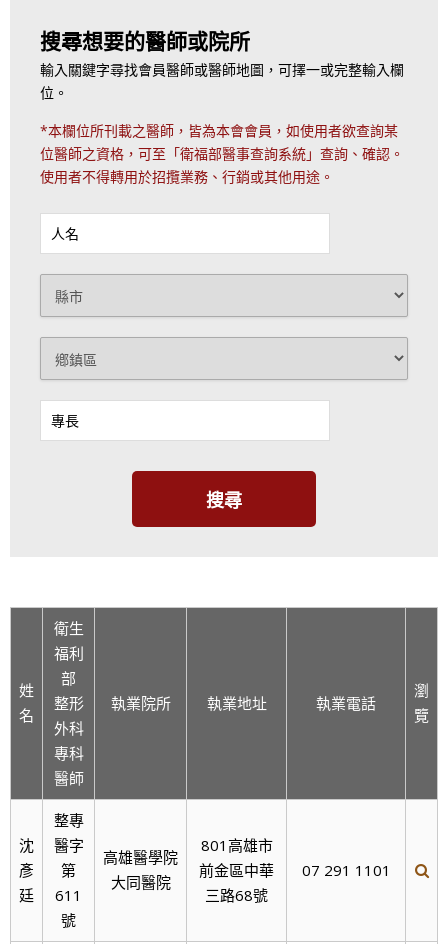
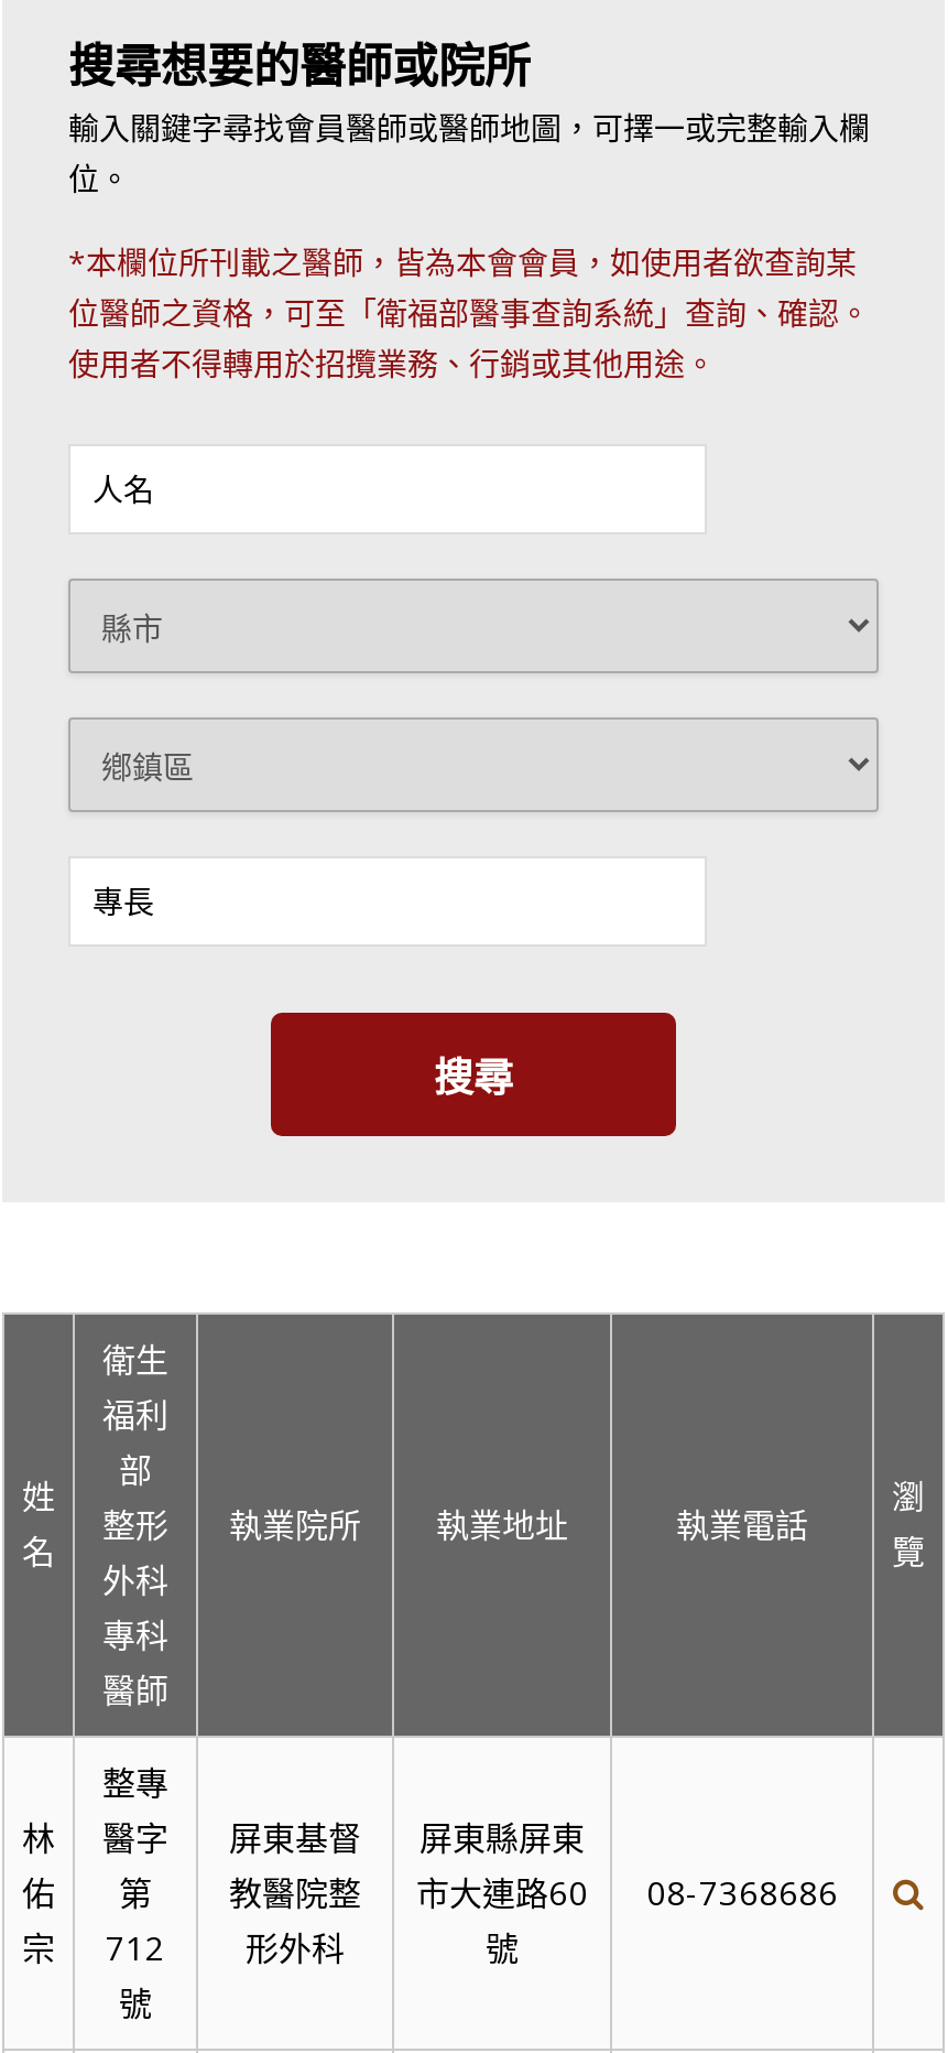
[19,835,34,905] 沈 | 彥 | 廷 -> [22,1815,55,1969] 林 | 佑 | 宗
[199,835,274,905] 801高雄市 | 前金區中華 | 三路68號 -> [416,1815,588,1969] 屏東縣屏東 | 市大連路60 | 號
[103,847,178,892] 高雄醫學院 | 大同醫院 -> [229,1815,361,1969] 屏東基督 | 教醫院整 | 形外科
[301,860,390,880] 07 291 1101 -> [646,1870,838,1914] 08-7368686
[55,885,82,905] 611 -> [106,1925,165,1969] 712

